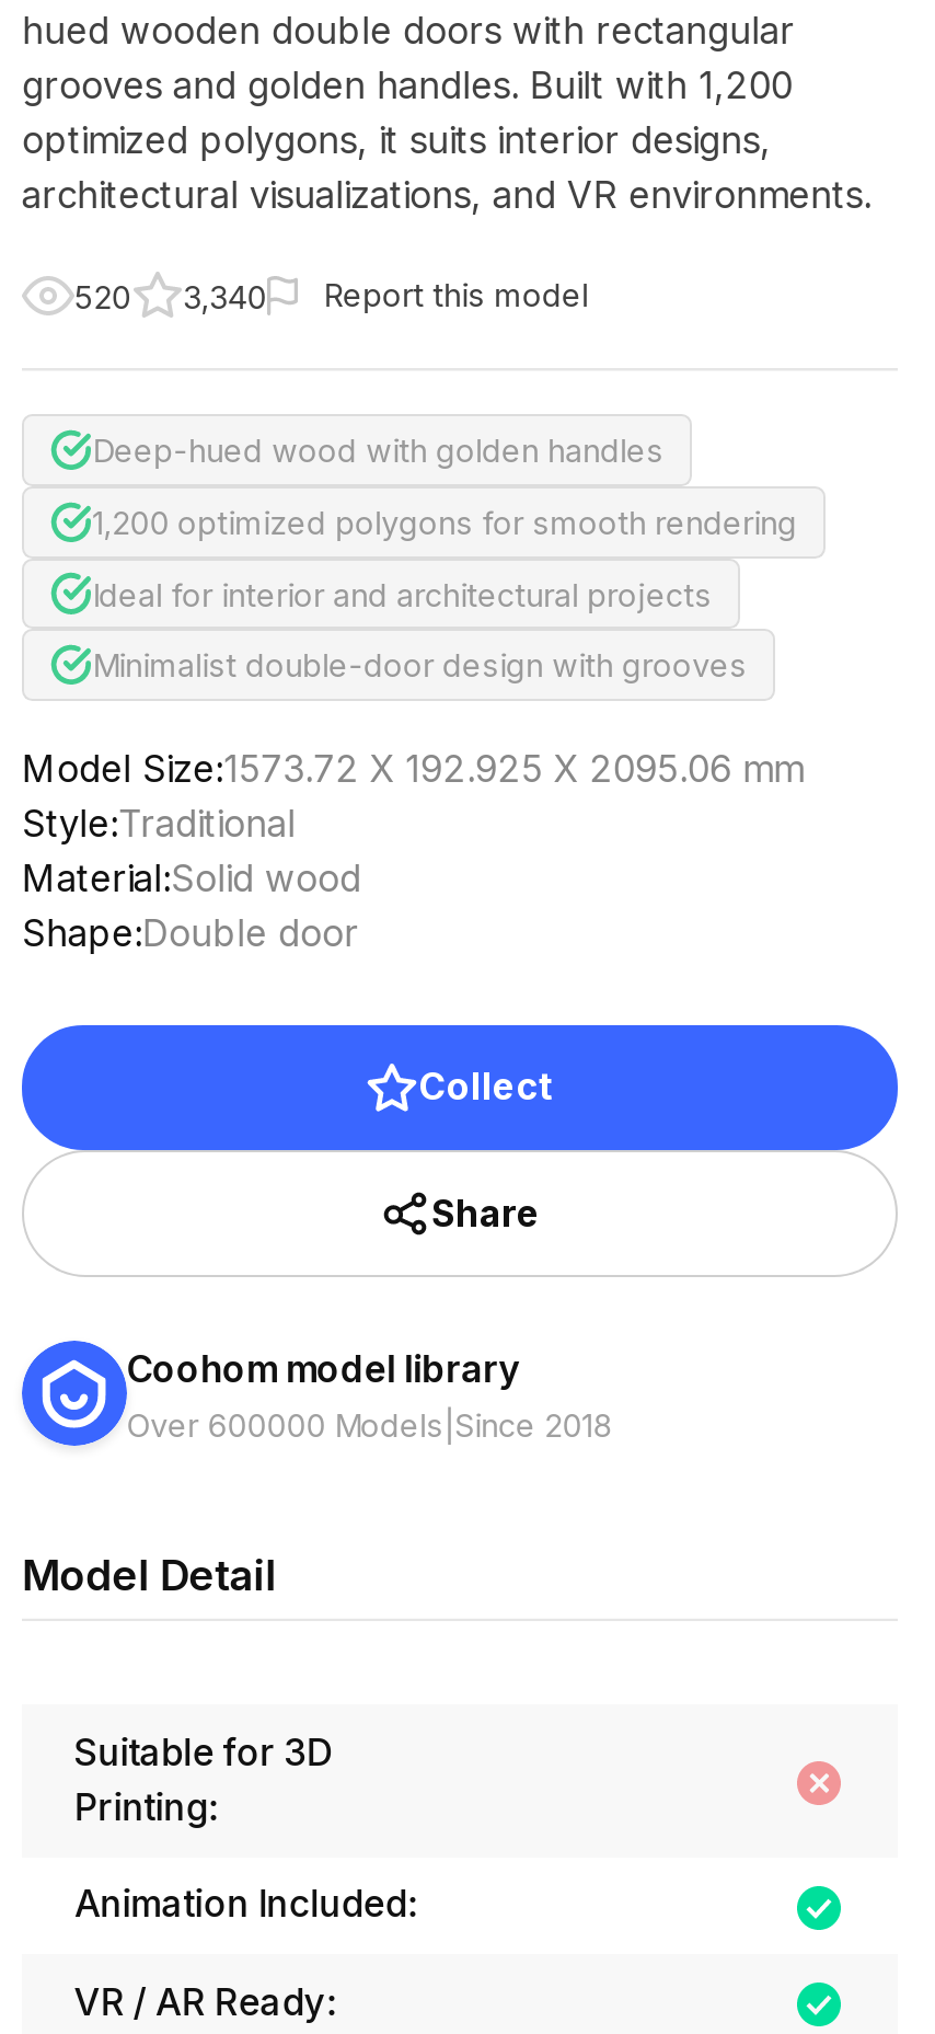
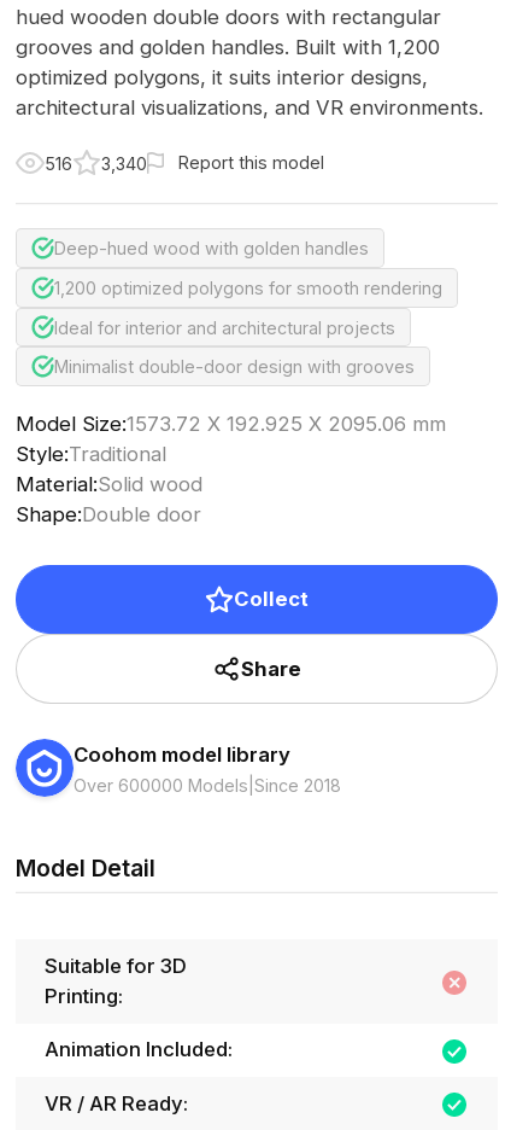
[74,276,588,314] 520 3,340 Report this model -> [44,152,324,173] 516 3,340 Report this model

